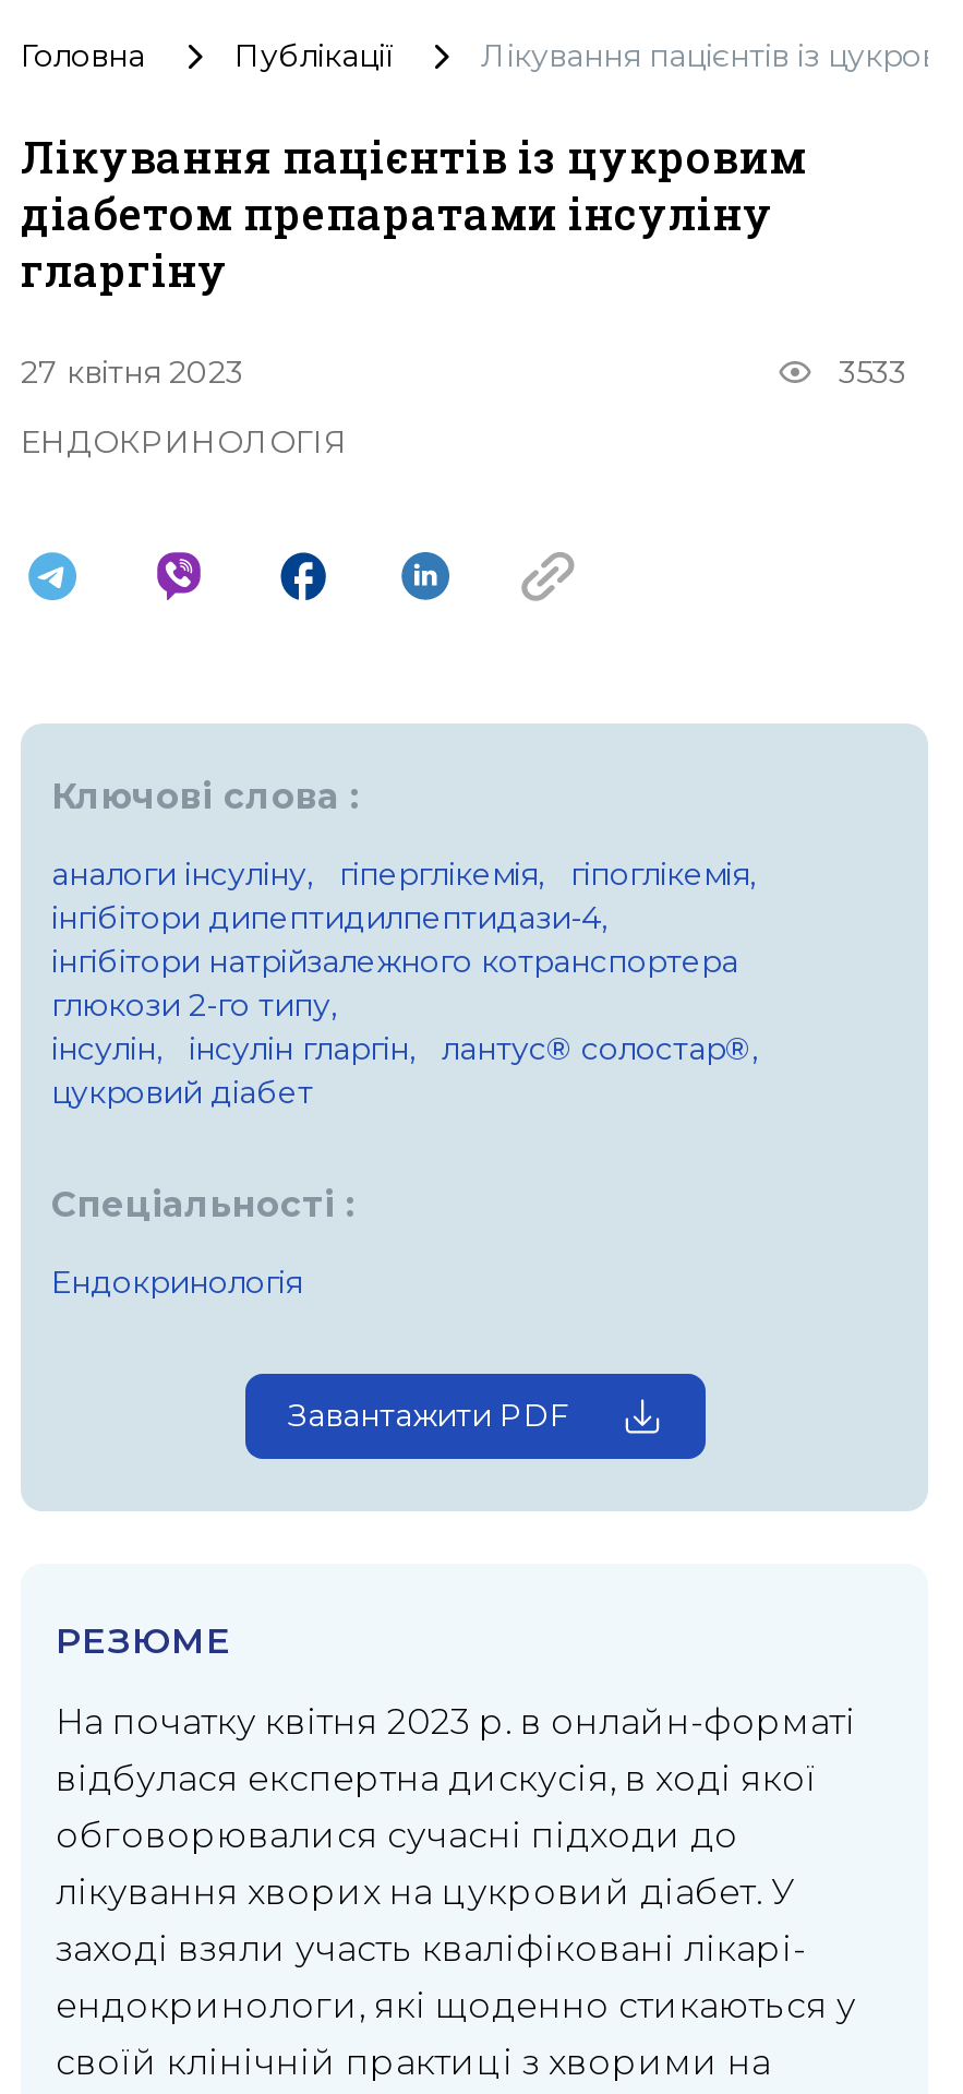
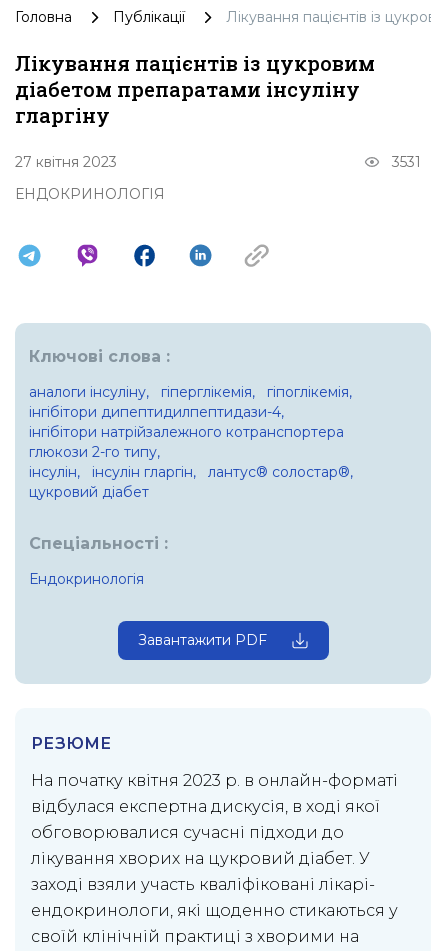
[839,352,906,392] 3533 -> [392,153,421,171] 3531

